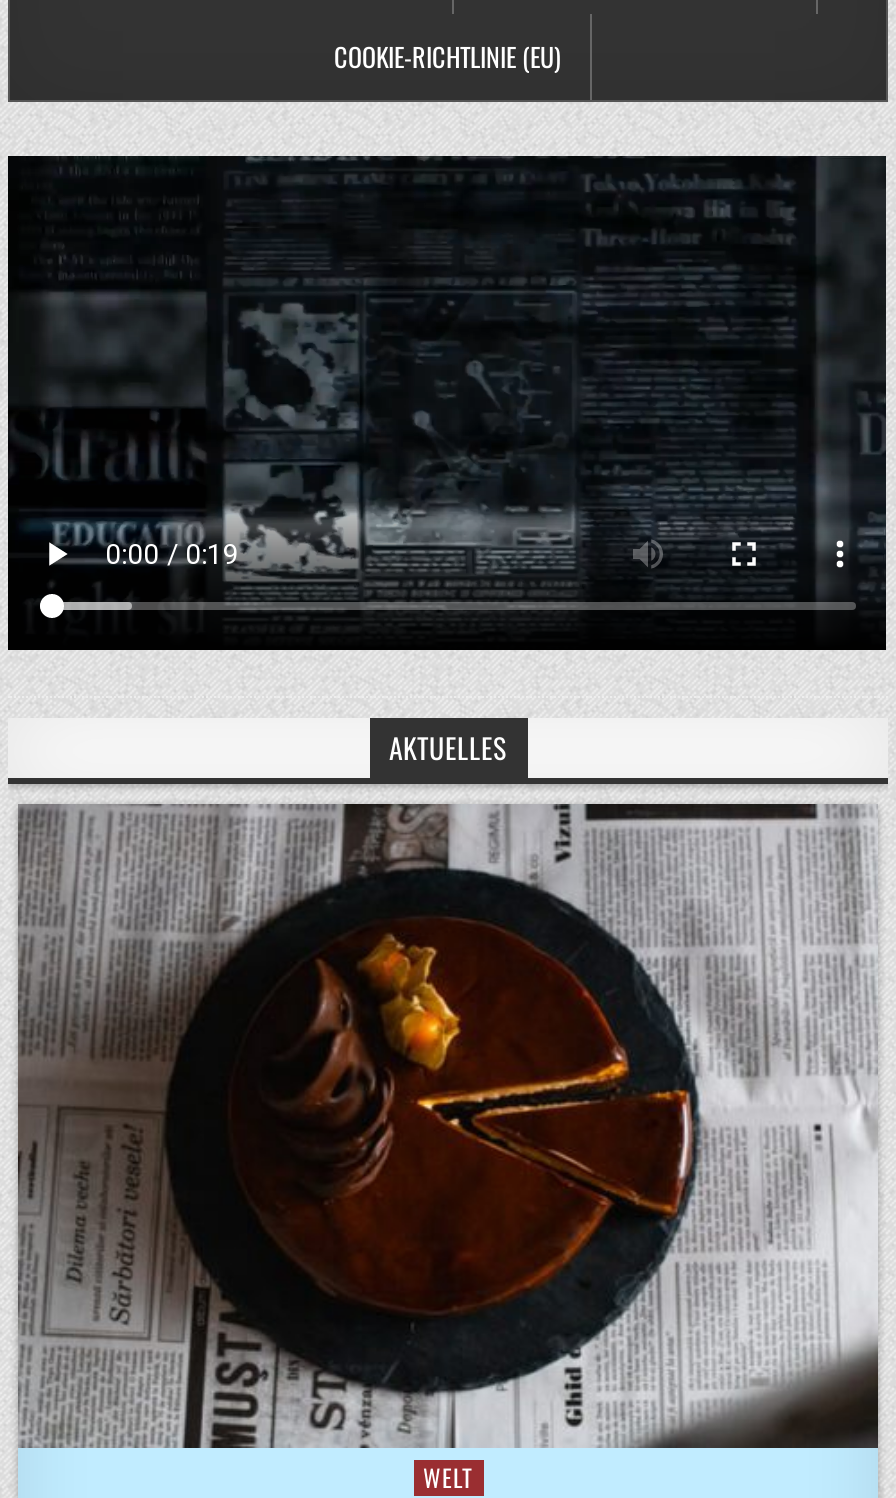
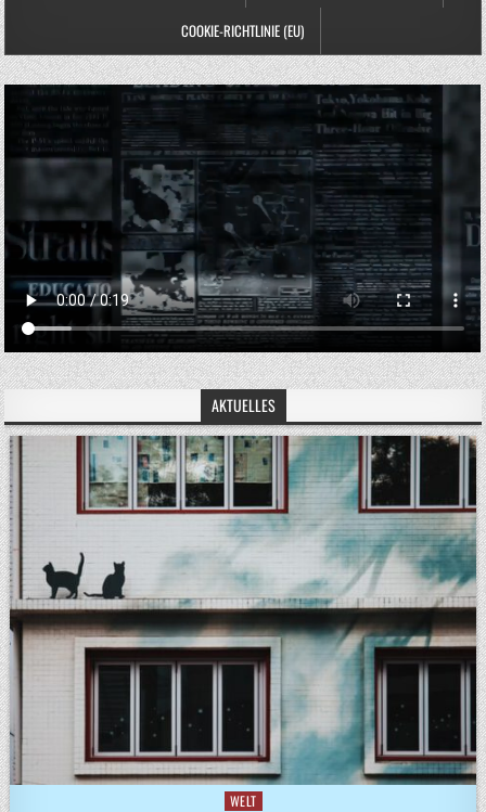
[16,802,880,1450] [image] -> [10,435,477,786] [image]

